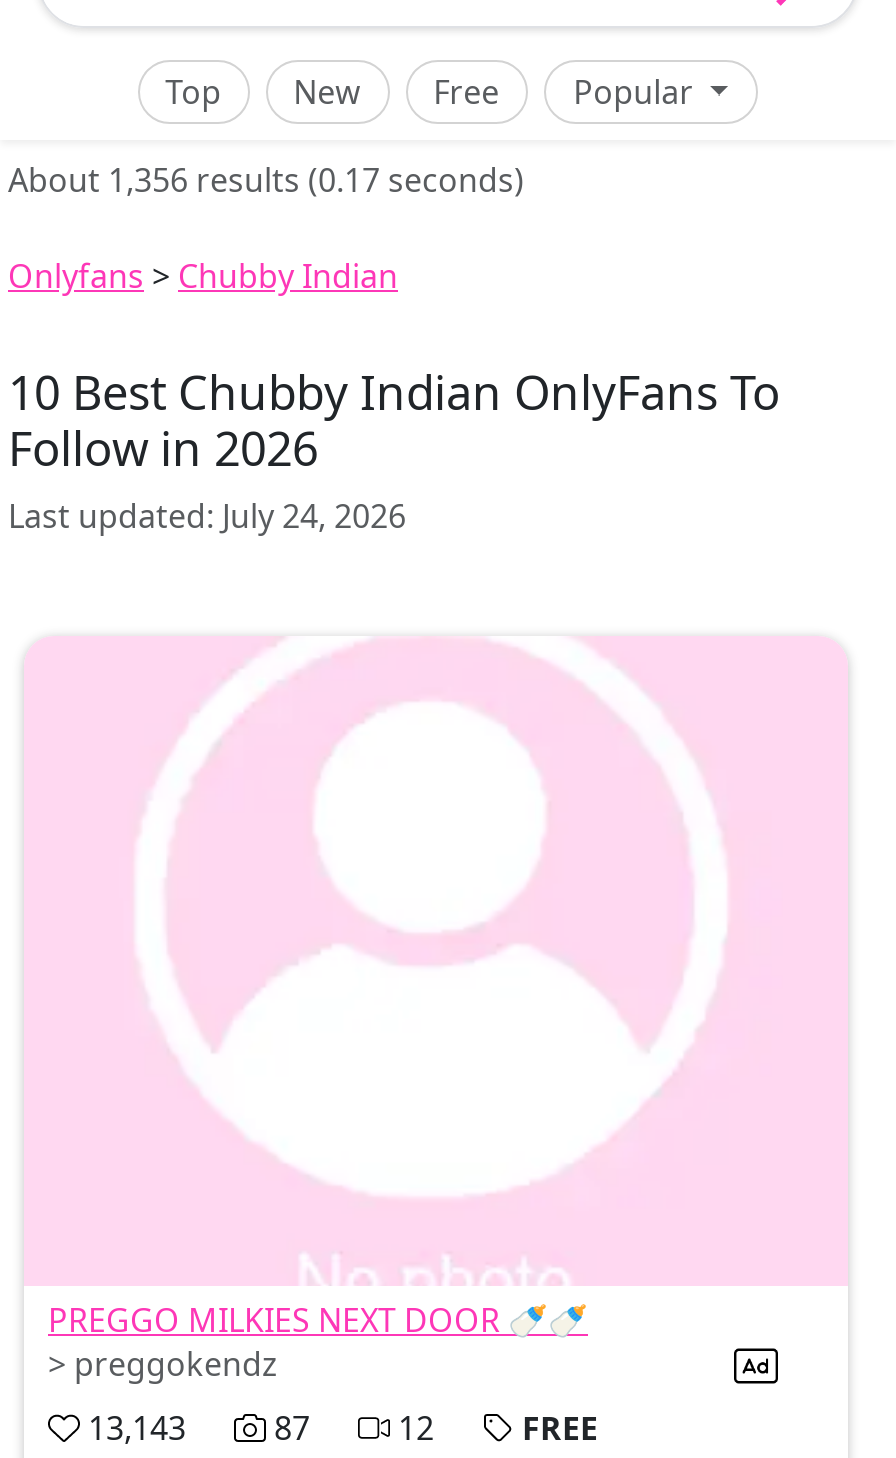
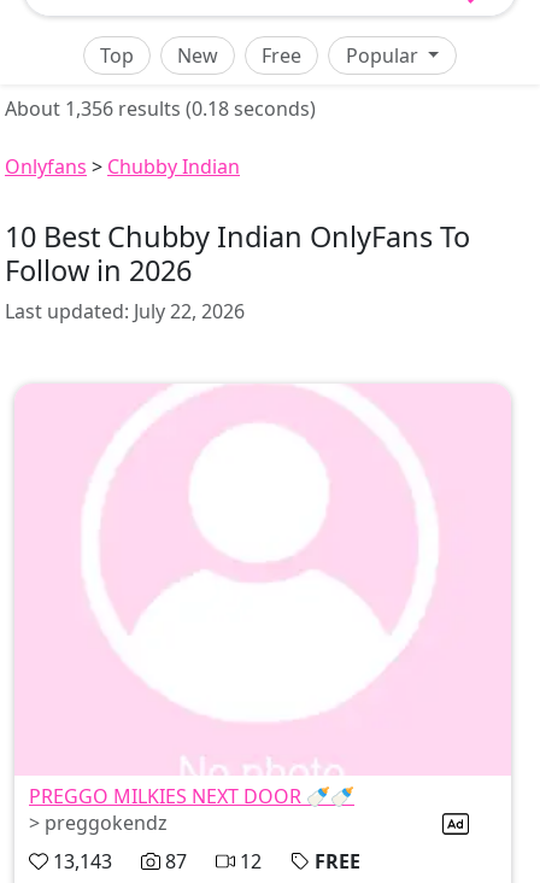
[8,157,524,201] About 1,356 results (0.17 seconds) -> [5,95,316,121] About 1,356 results (0.18 seconds)
[8,493,406,537] Last updated: July 24, 2026 -> [5,297,245,324] Last updated: July 22, 2026

